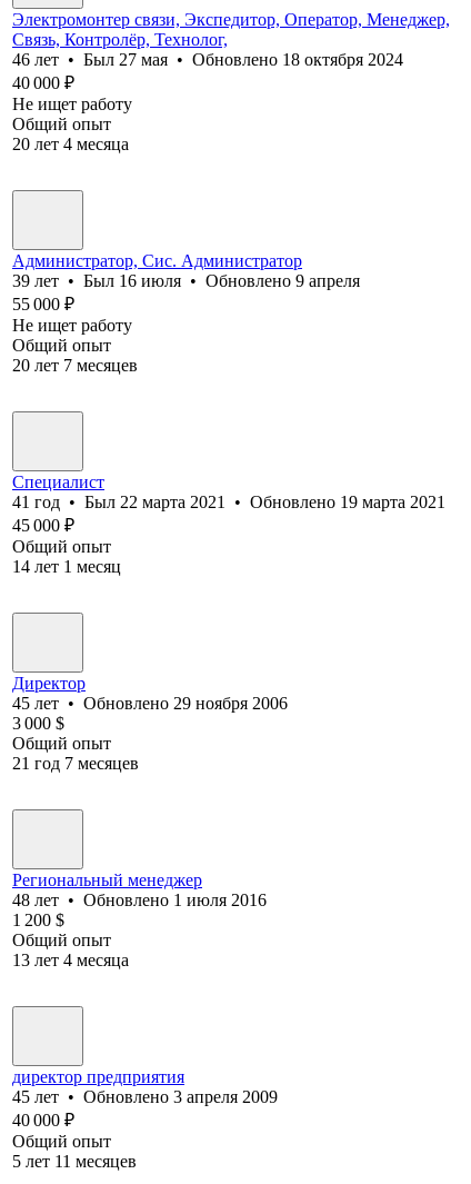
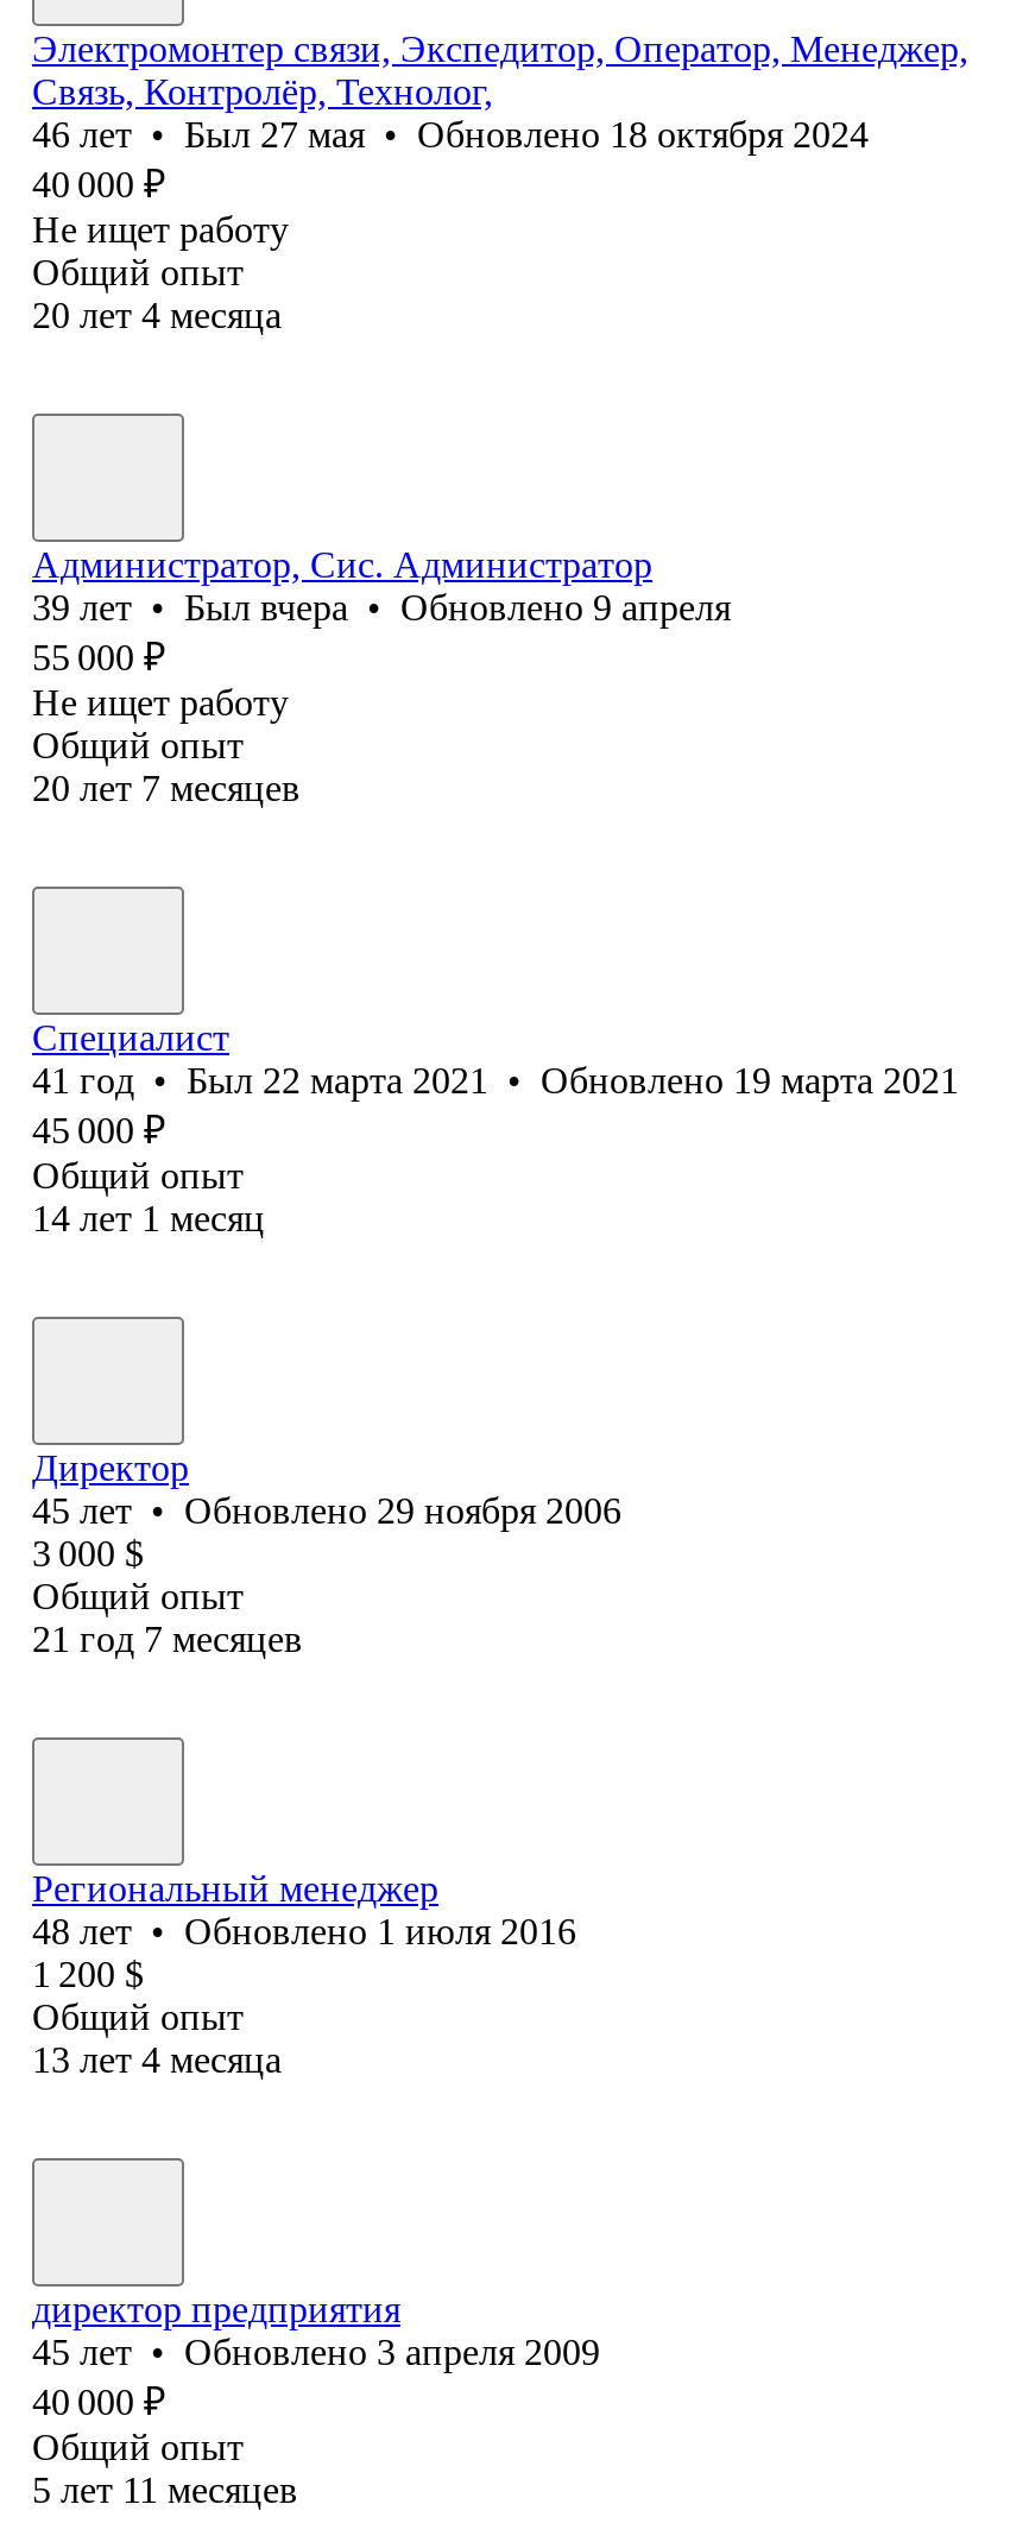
[12,271,360,290] 39 лет • Был 16 июля • Обновлено 9 апреля -> [32,587,731,627] 39 лет • Был вчера • Обновлено 9 апреля

